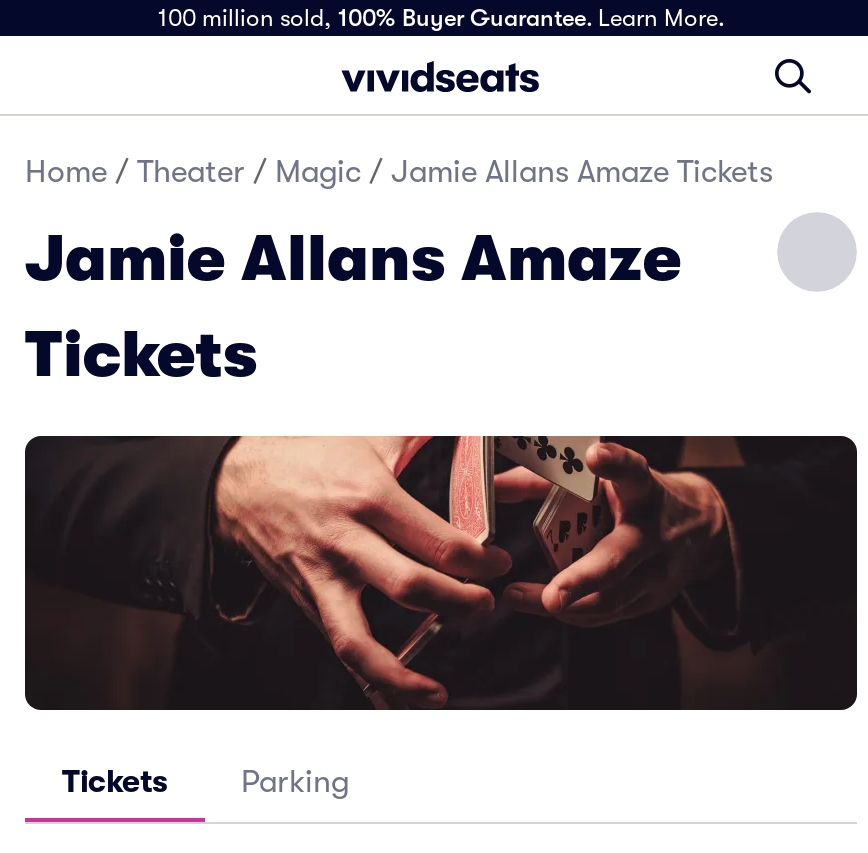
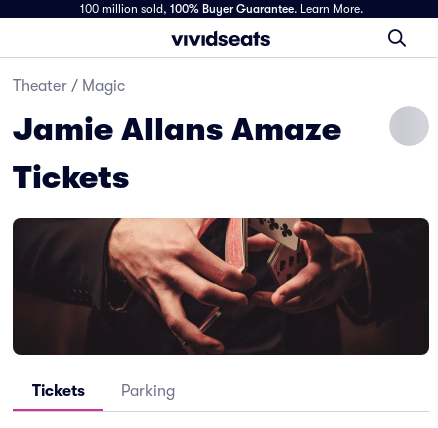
[25,154,773,190] Home / Theater / Magic / Jamie Allans Amaze Tickets -> [13,77,125,95] Theater / Magic

